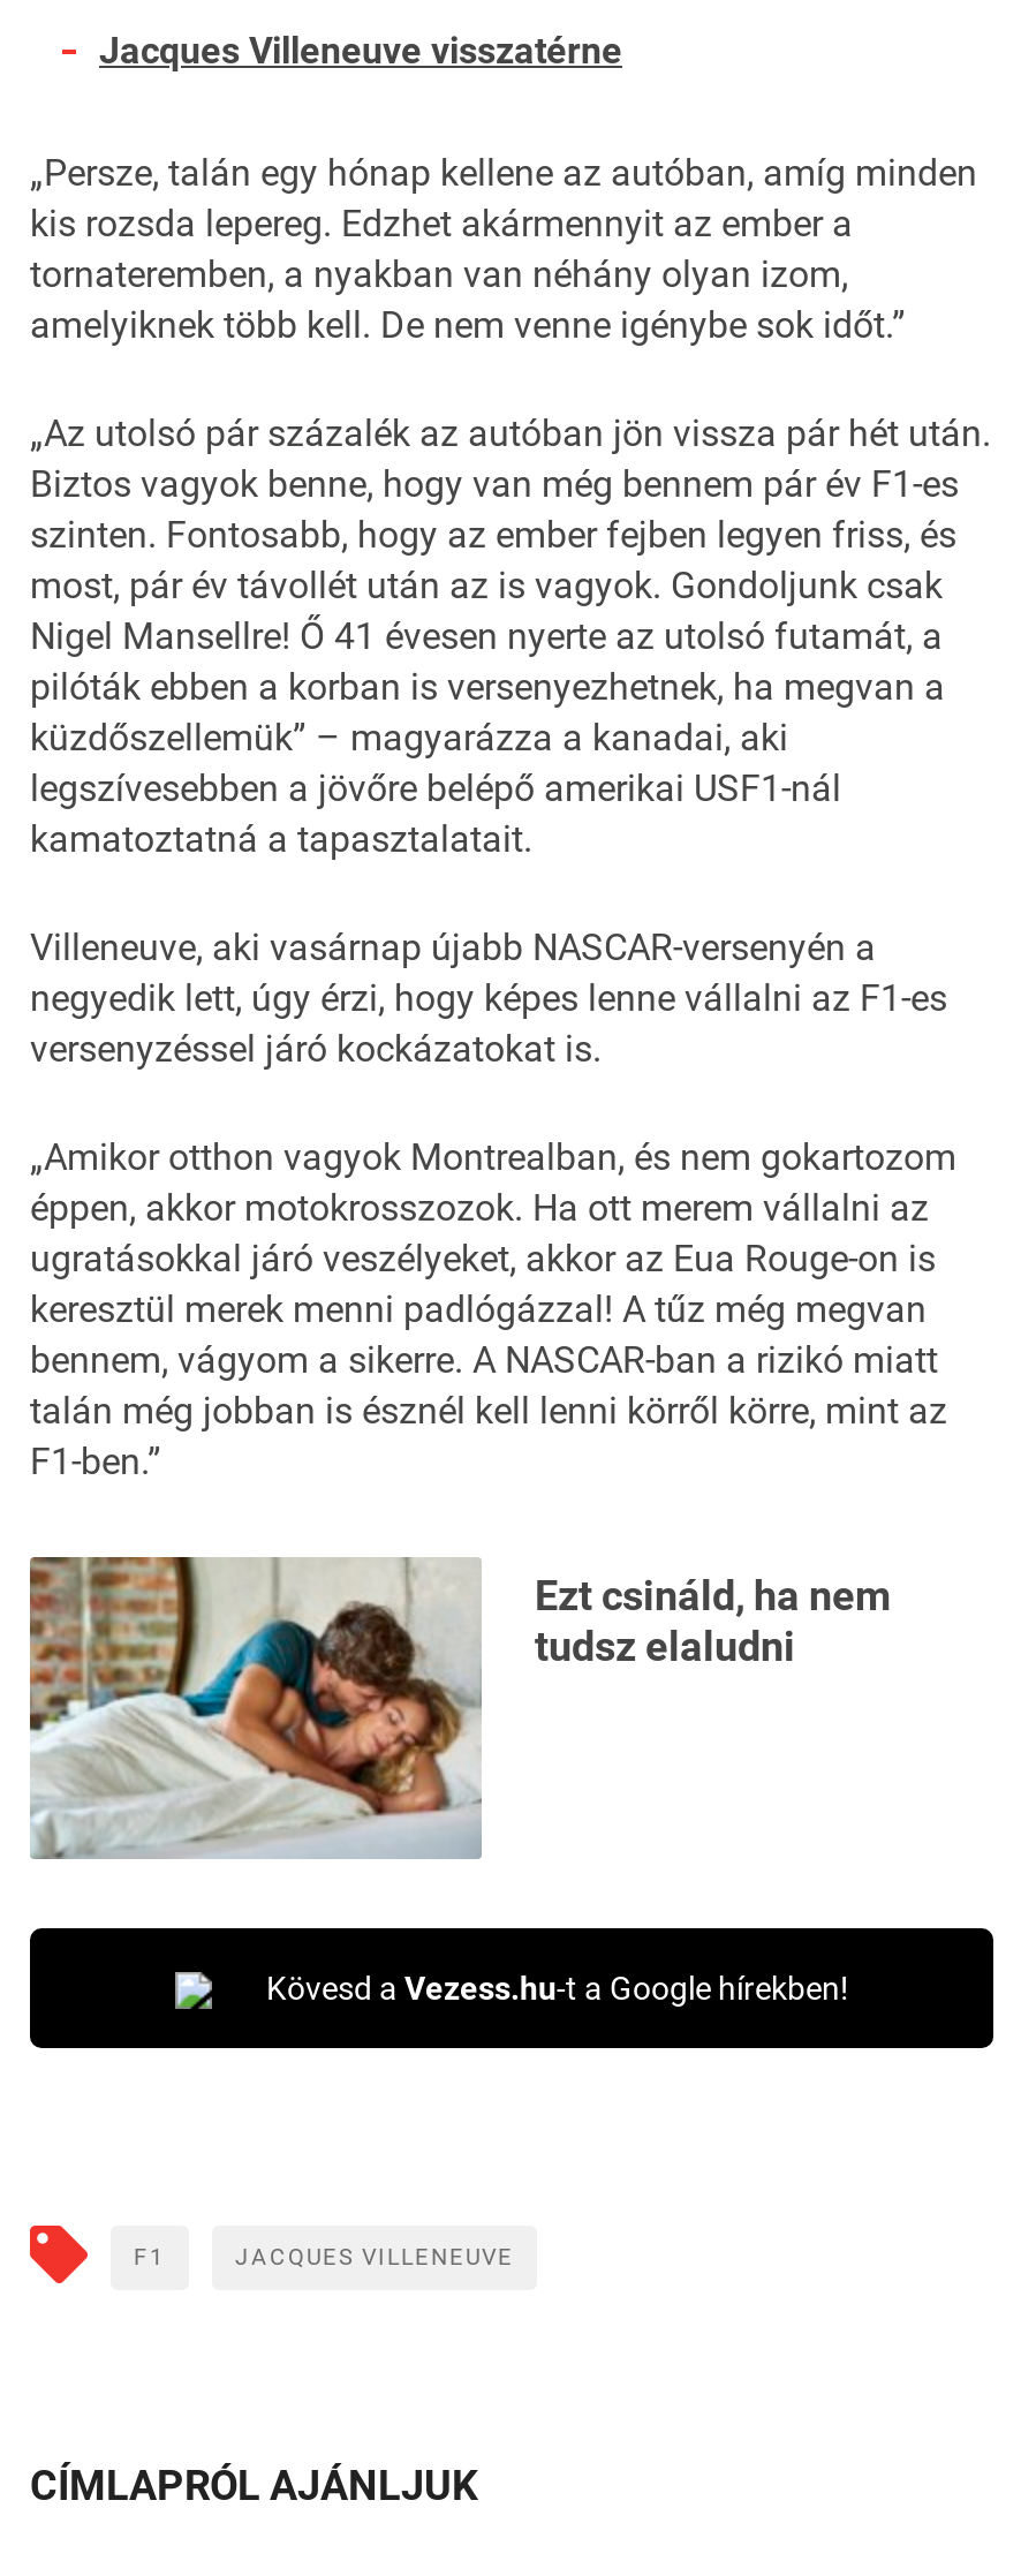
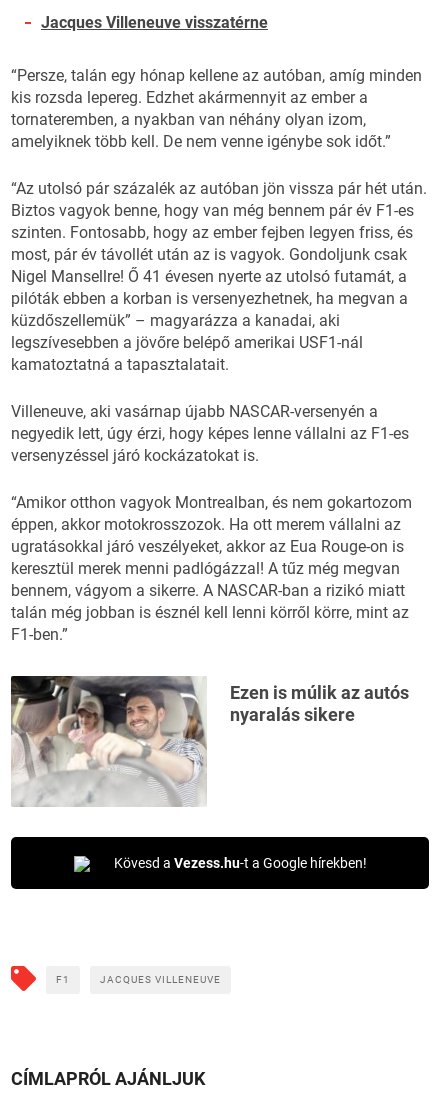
[30,150,977,194] „Persze, talán egy hónap kellene az autóban, amíg minden -> [11,66,422,85] “Persze, talán egy hónap kellene az autóban, amíg minden
[30,411,991,455] „Az utolsó pár százalék az autóban jön vissza pár hét után. -> [11,179,427,198] “Az utolsó pár százalék az autóban jön vissza pár hét után.
[30,1135,956,1178] „Amikor otthon vagyok Montrealban, és nem gokartozom -> [11,493,412,512] “Amikor otthon vagyok Montrealban, és nem gokartozom
[28,1555,892,1859] [image] | Ezt csináld, ha nem | tudsz elaludni -> [11,675,409,806] [image] | Ezen is múlik az autós | nyaralás sikere

